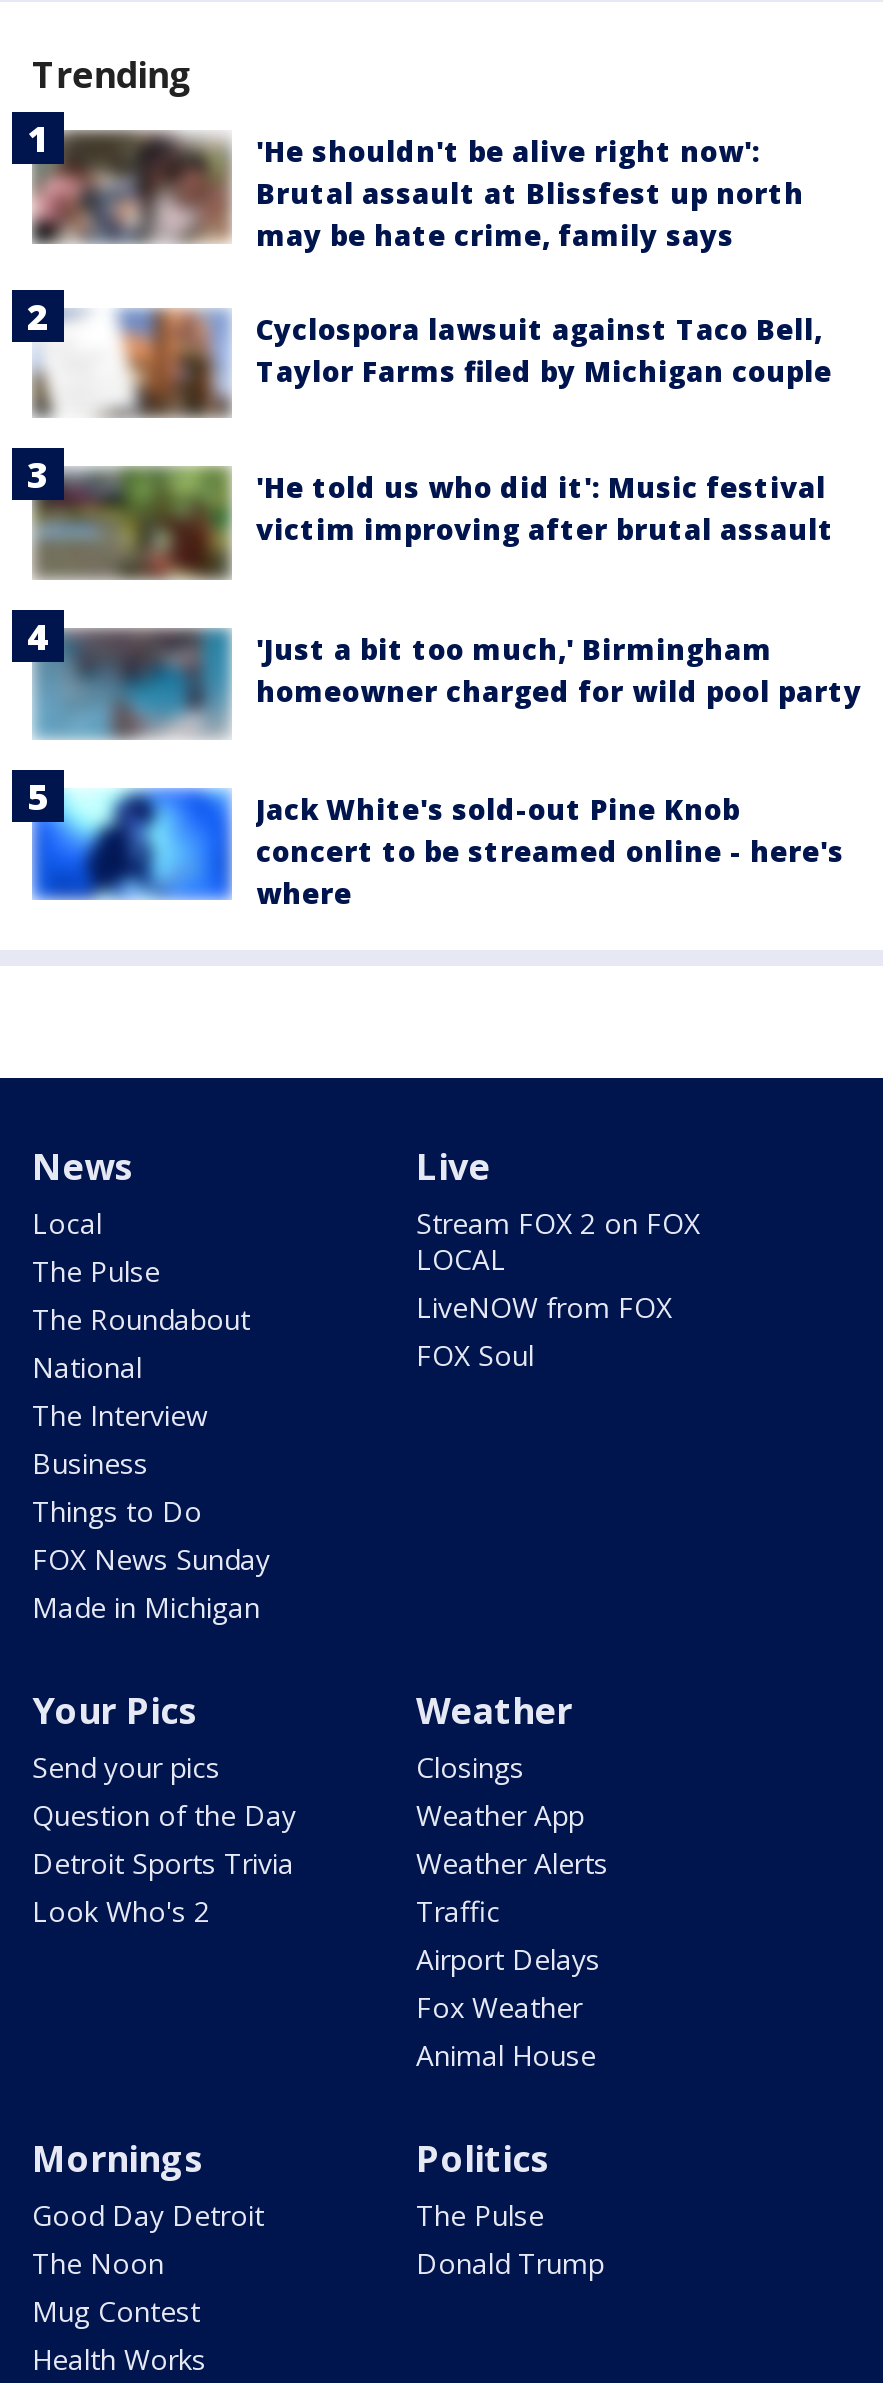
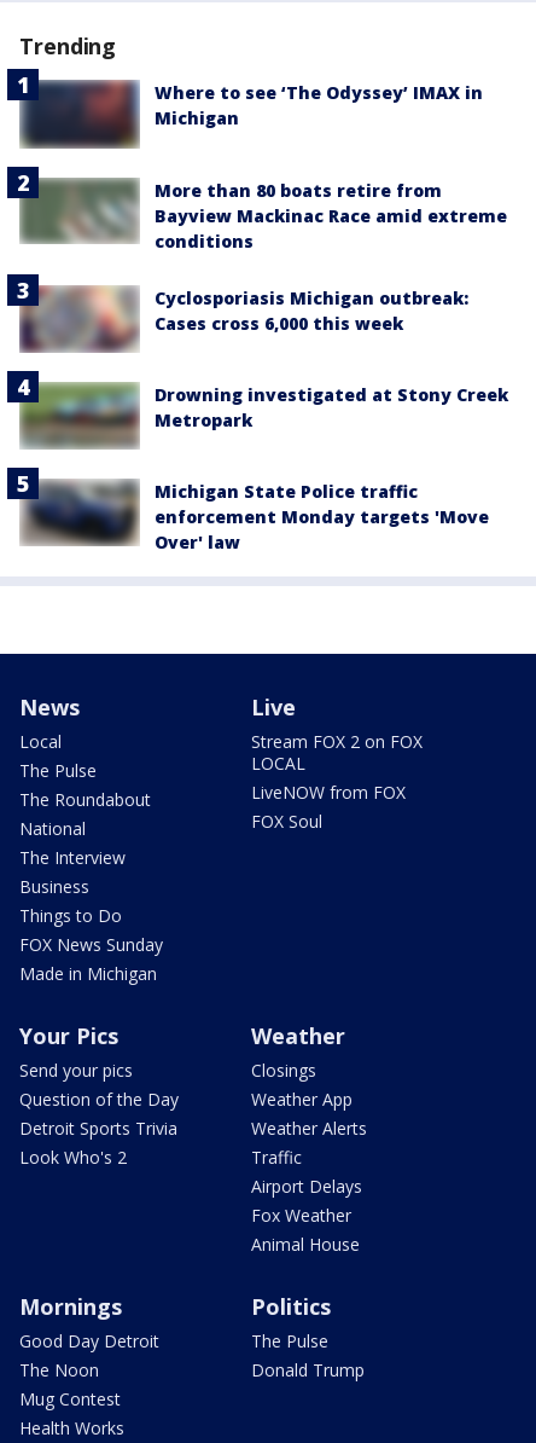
[32,132,804,255] [image] | 'He shouldn't be alive right now': | Brutal assault at Blissfest up north | may be hate crime, family says -> [19,80,483,149] [image] | Where to see ‘The Odyssey’ IMAX in | Michigan
[10,274,832,420] [image] | Cyclospora lawsuit against Taco Bell, | Taylor Farms filed by Michigan couple -> [6,166,507,254] [image] | More than 80 boats retire from | Bayview Mackinac Race amid extreme | conditions
[32,466,834,580] [image] | 'He told us who did it': Music festival | victim improving after brutal assault -> [21,285,468,350] [image] | Cyclosporiasis Michigan outbreak: | Cases cross 6,000 this week
[32,628,862,740] [image] | 'Just a bit too much,' Birmingham | homeowner charged for wild pool party -> [19,382,508,450] [image] | Drowning investigated at Stony Creek | Metropark
[32,786,844,912] [image] | Jack White's sold-out Pine Knob | concert to be streamed online - here's | where -> [19,479,489,554] [image] | Michigan State Police traffic | enforcement Monday targets 'Move | Over' law

